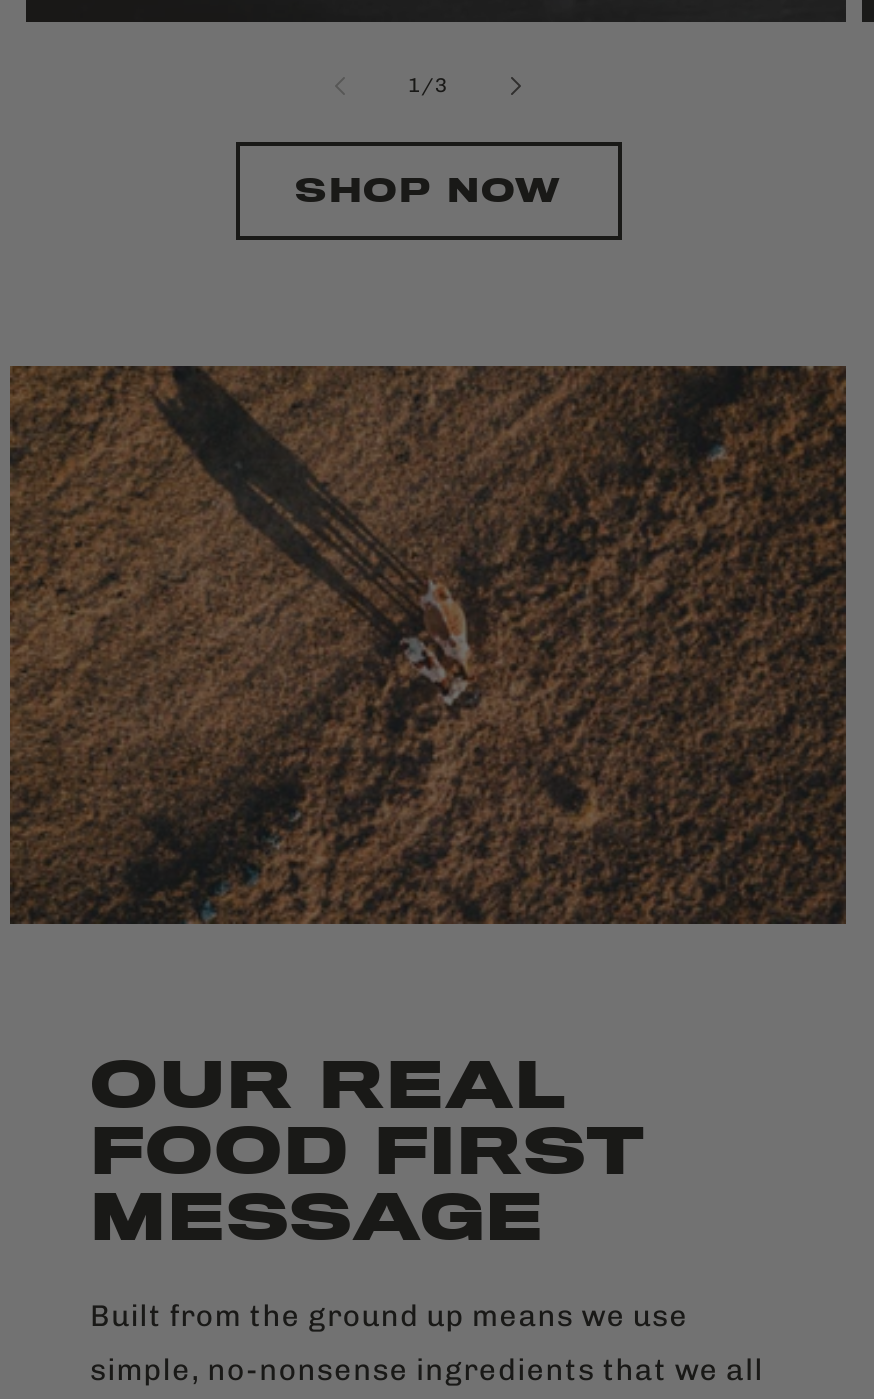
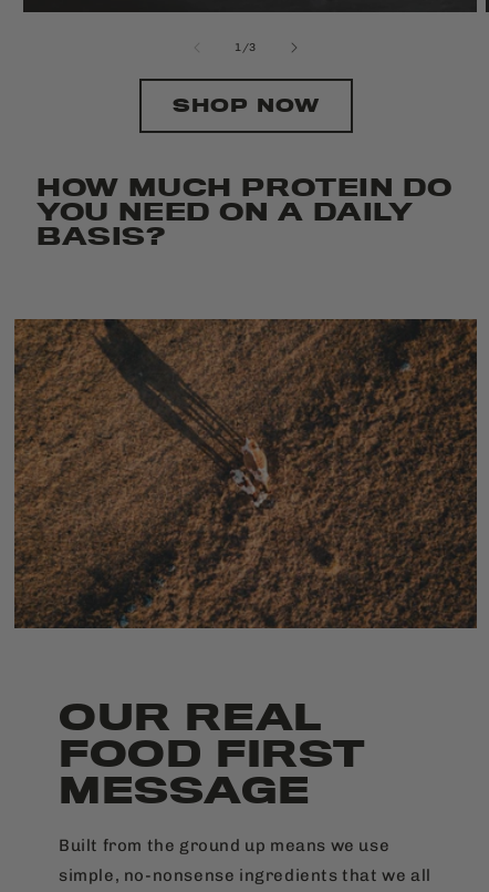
none -> [37,174,452,250] HOW MUCH PROTEIN DO | YOU NEED ON A DAILY | BASIS?

